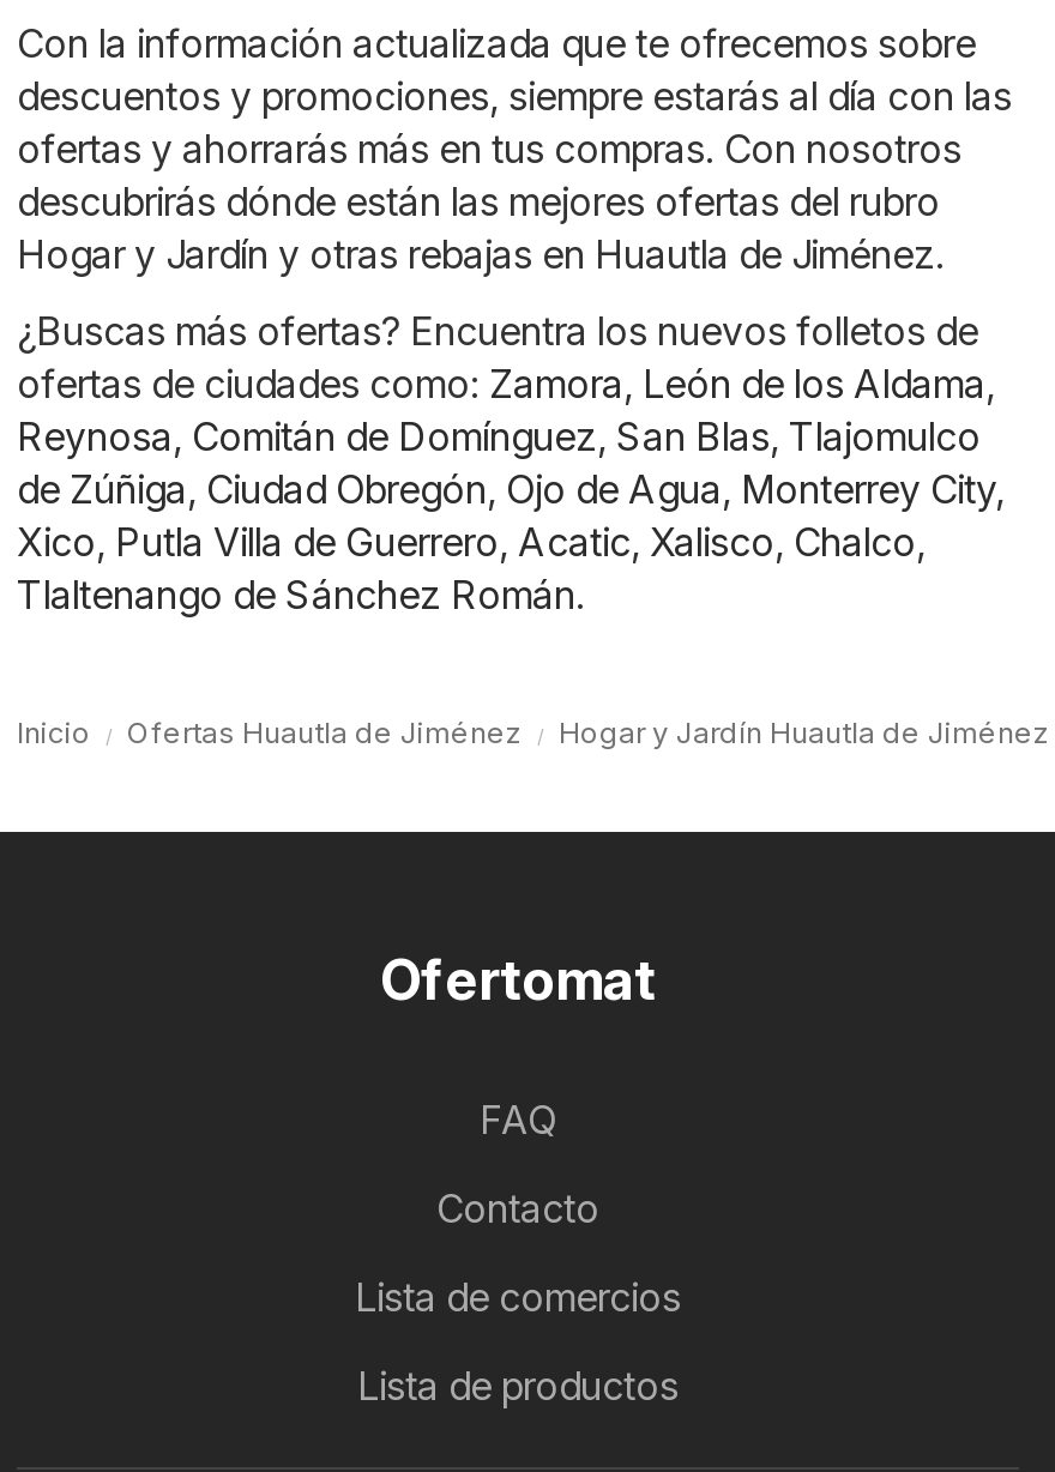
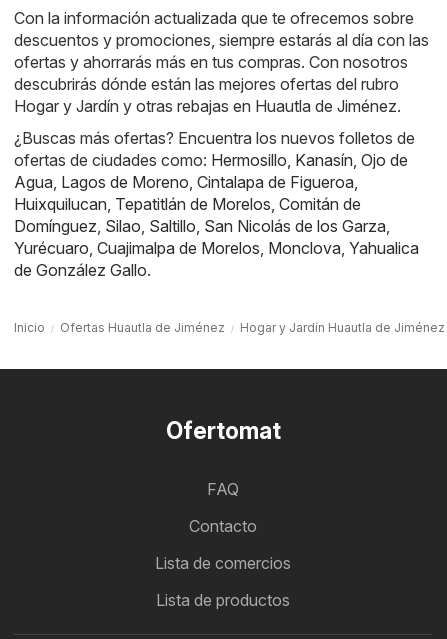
[17,360,1005,619] ofertas de ciudades como: Zamora, León de los Aldama, | Reynosa, Comitán de Domínguez, San Blas, Tlajomulco | de Zúñiga, Ciudad Obregón, Ojo de Agua, Monterrey City, | Xico, Putla Villa de Guerrero, Acatic, Xalisco, Chalco, | Tlaltenango de Sánchez Román. -> [14,150,419,280] ofertas de ciudades como: Hermosillo, Kanasín, Ojo de | Agua, Lagos de Moreno, Cintalapa de Figueroa, | Huixquilucan, Tepatitlán de Morelos, Comitán de | Domínguez, Silao, Saltillo, San Nicolás de los Garza, | Yurécuaro, Cuajimalpa de Morelos, Monclova, Yahualica | de González Gallo.

